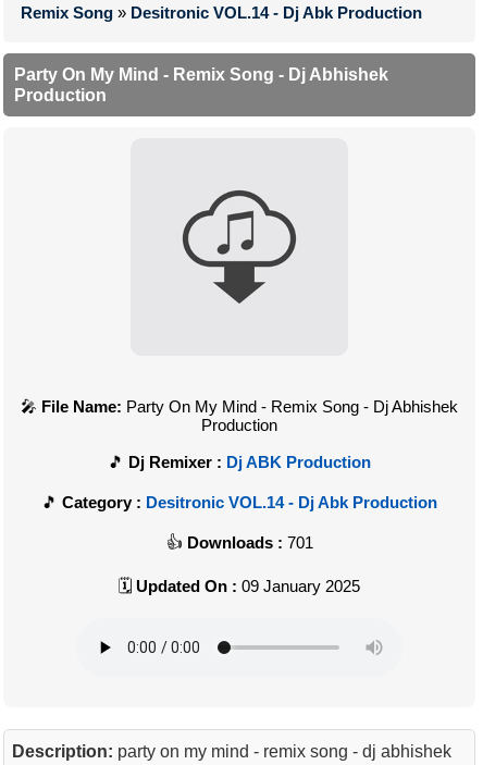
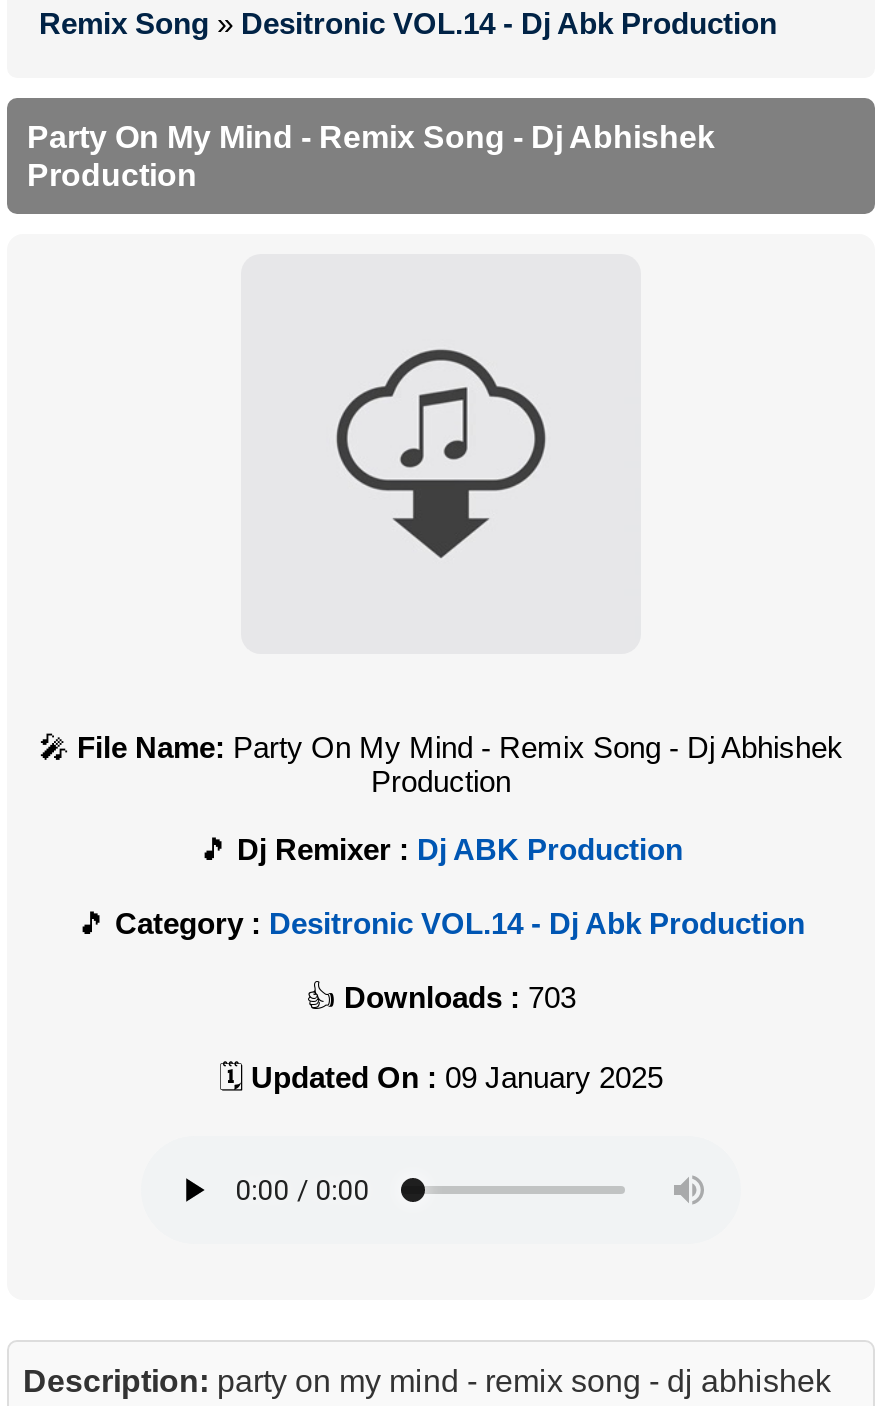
[187,533,313,552] Downloads : 701 -> [344,980,576,1014] Downloads : 703

